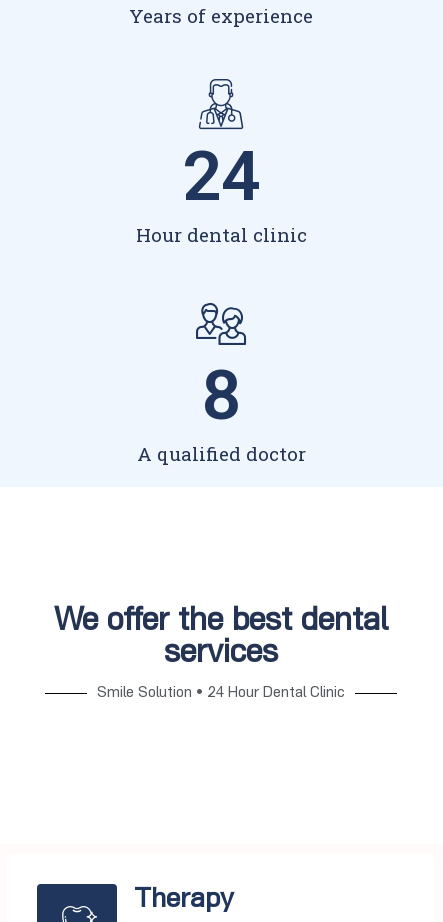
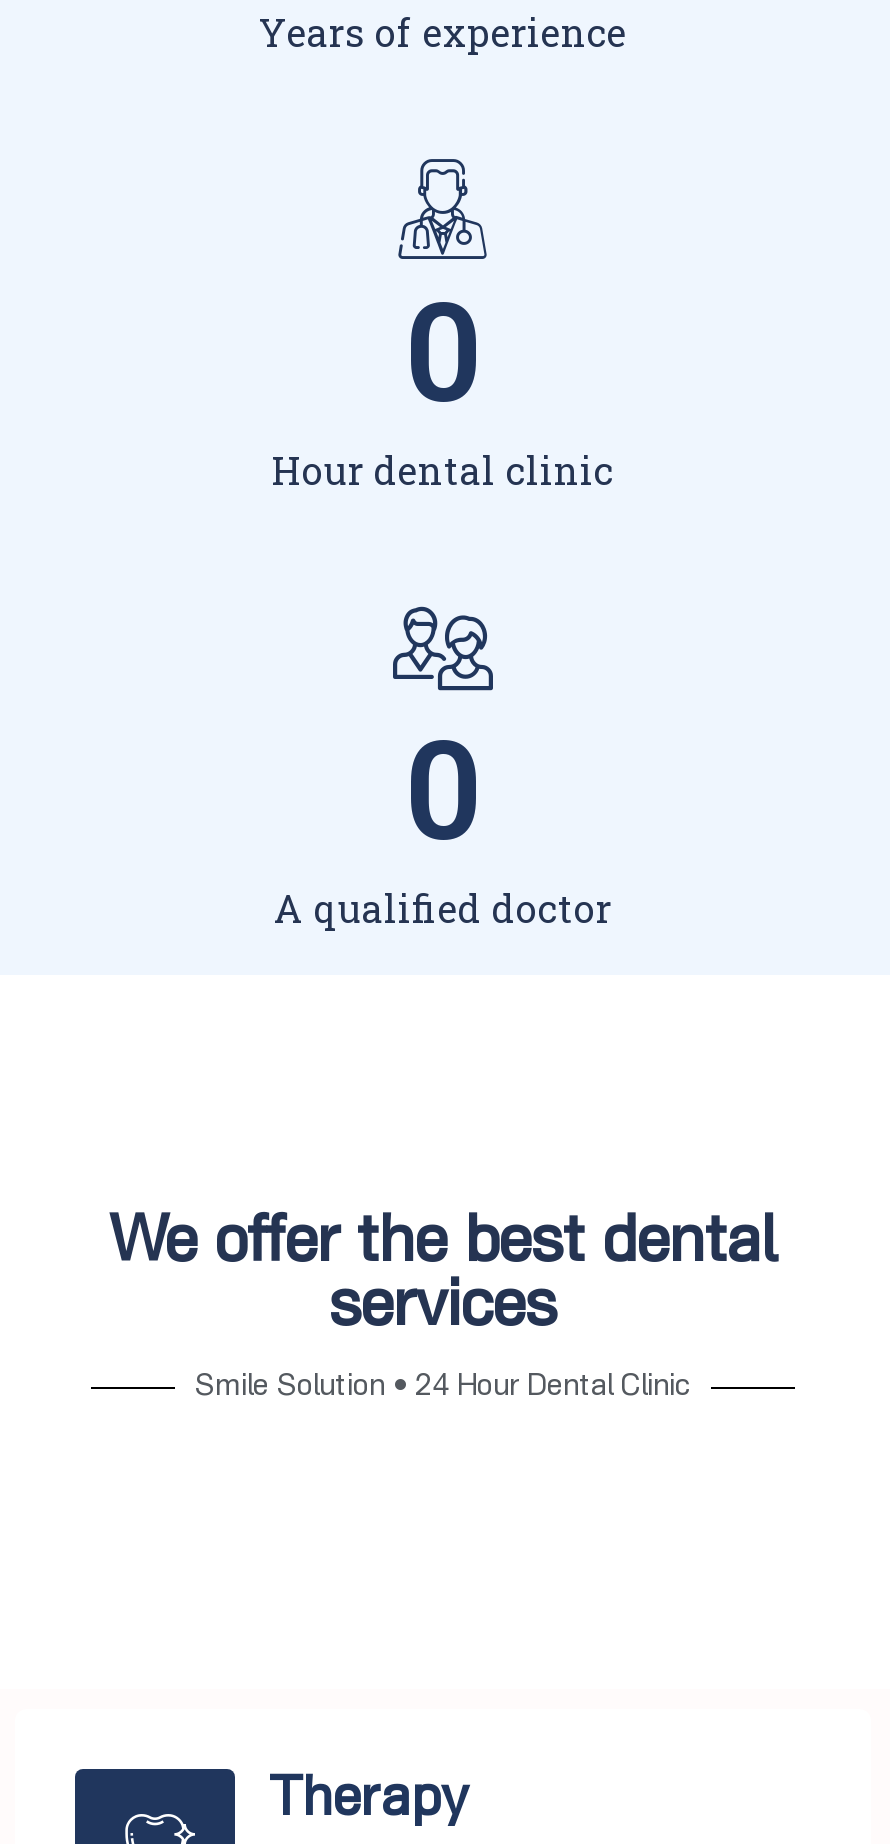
[182,136,260,217] 24 -> [404,272,482,434] 0
[201,355,240,436] 8 -> [404,710,482,872] 0

